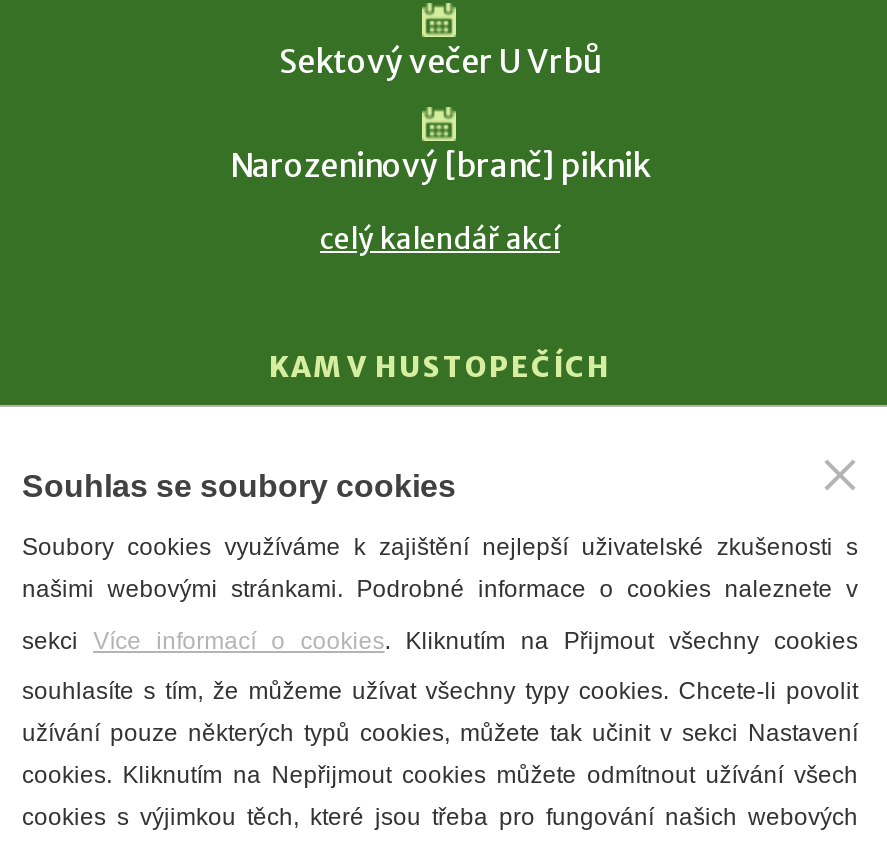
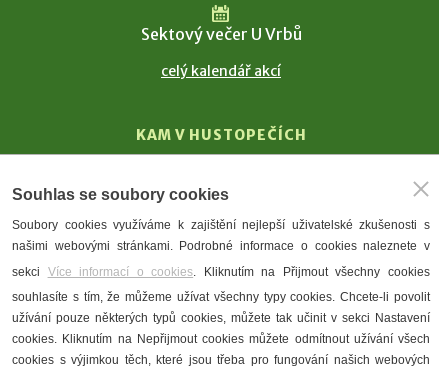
[230,145,650,185] Narozeninový [branč] piknik -> none

